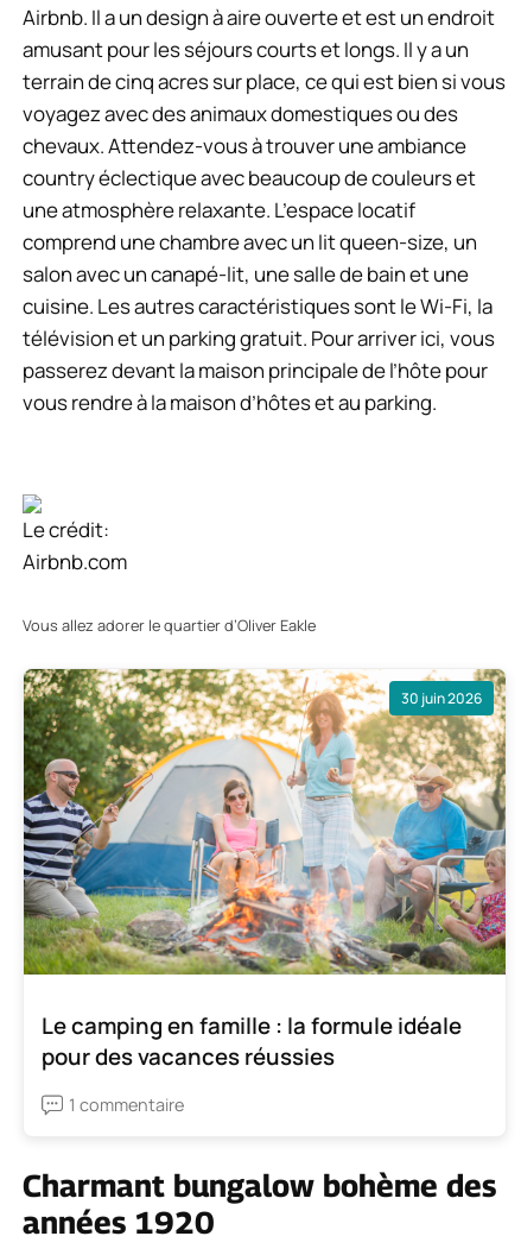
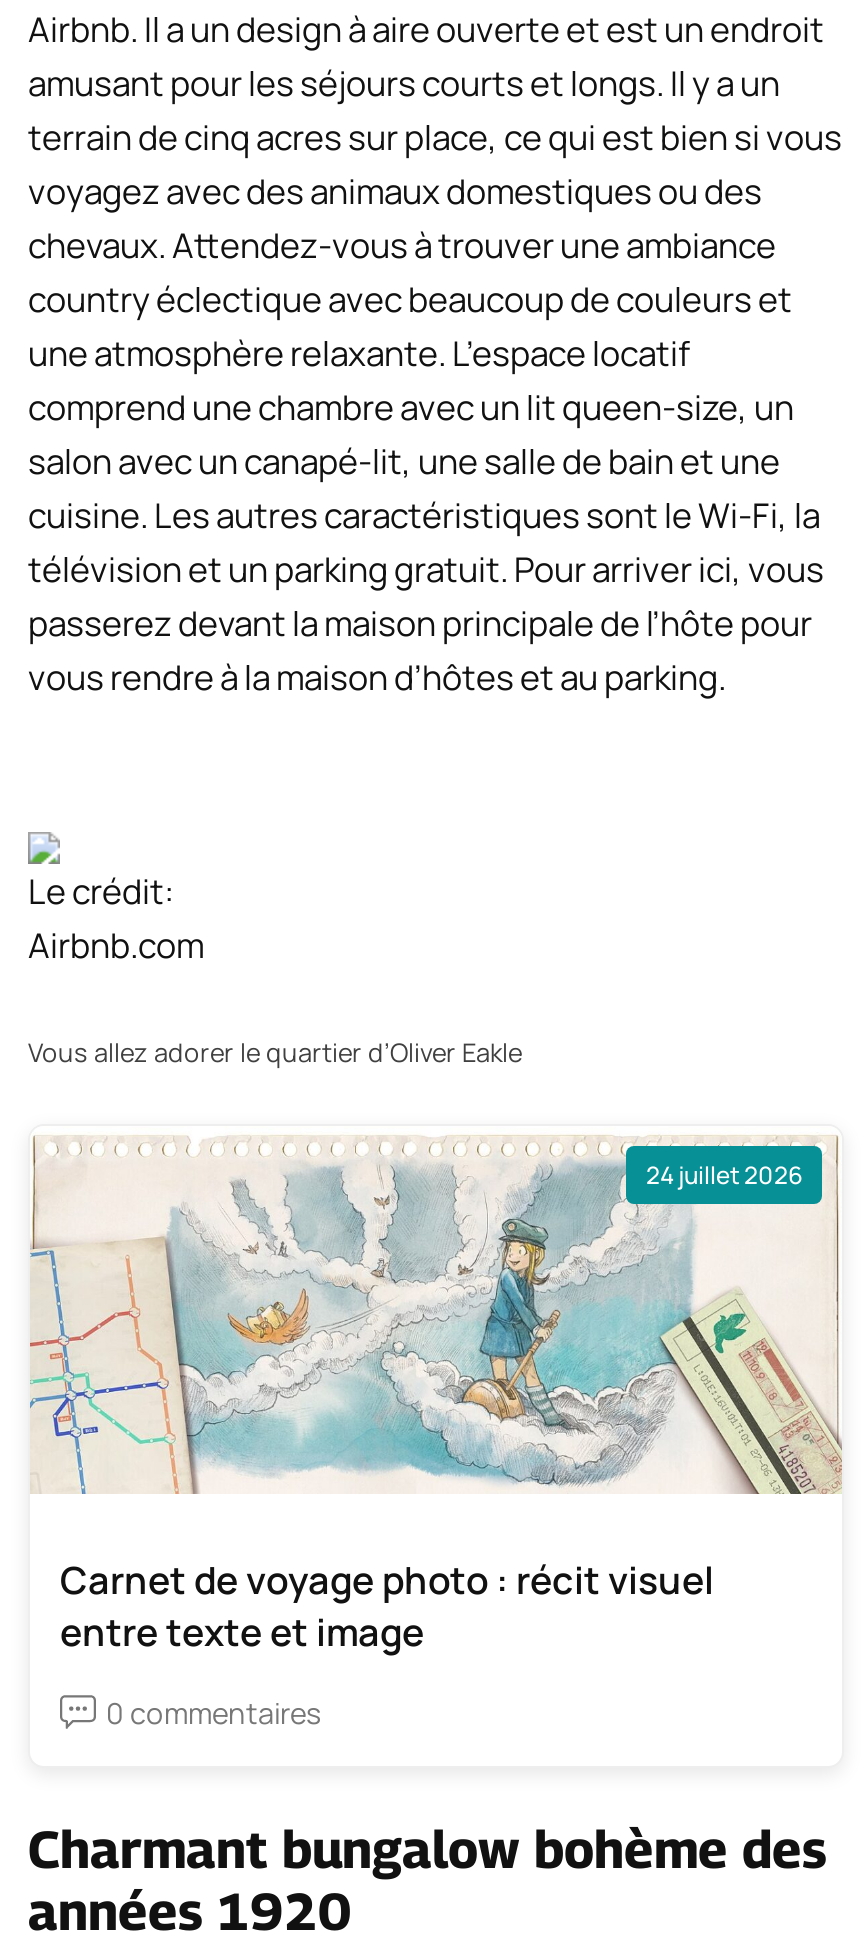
[23,668,507,976] [image] | 30 juin 2026 -> [30,1126,842,1496] [image] | 24 juillet 2026
[42,1011,462,1072] Le camping en famille : la formule idéale | pour des vacances réussies -> [60,1554,714,1658] Carnet de voyage photo : récit visuel | entre texte et image
[69,1094,184,1116] 1 commentaire -> [106,1694,322,1732] 0 commentaires

